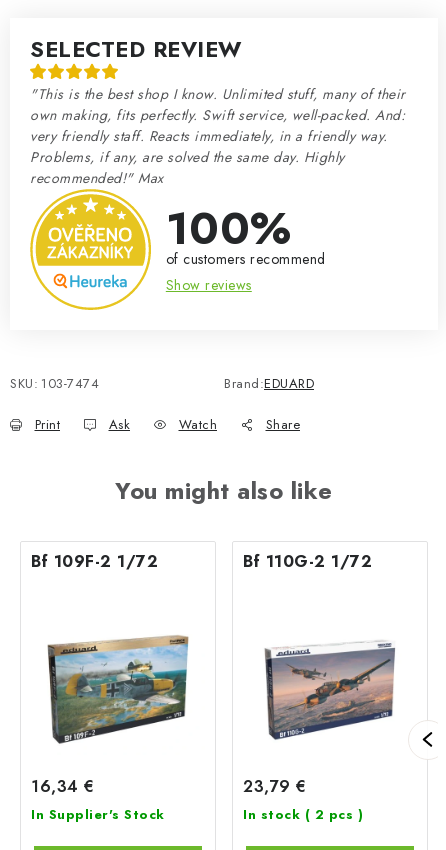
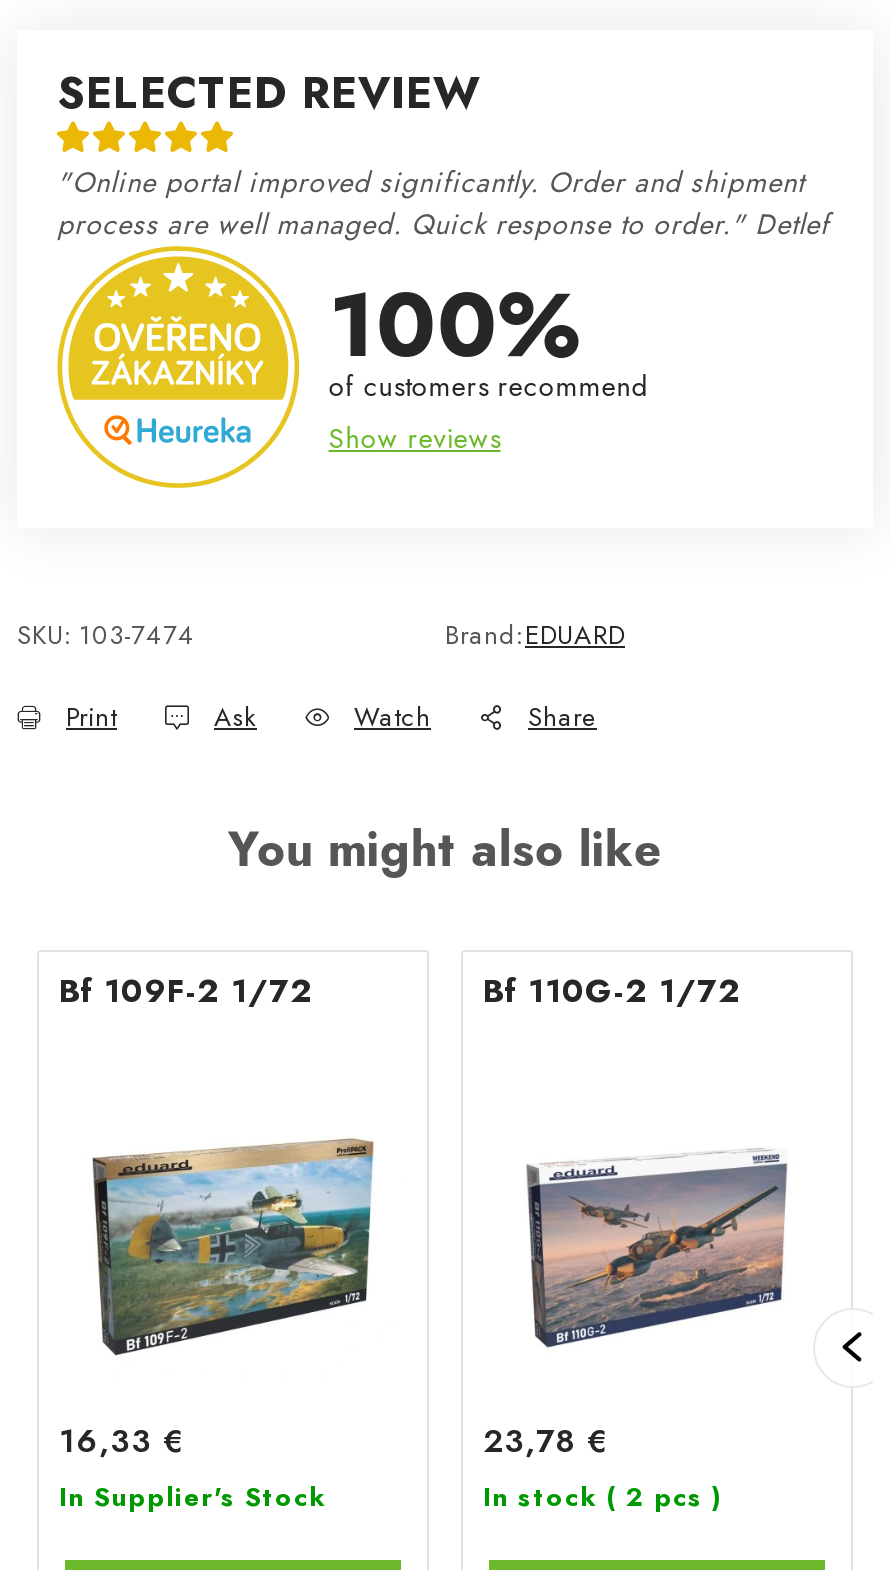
[30,84,405,188] "This is the best shop I know. Unlimited stuff, many of their | own making, fits perfectly. Swift service, well-packed. And: | very friendly staff. Reacts immediately, in a friendly way. | Problems, if any, are solved the same day. Highly | recommended!" Max -> [57,162,829,244] "Online portal improved significantly. Order and shipment | process are well managed. Quick response to order." Detlef
[31,775,94,798] 16,34 € -> [59,1417,184,1463] 16,33 €
[243,775,306,798] 23,79 € -> [483,1417,608,1463] 23,78 €

